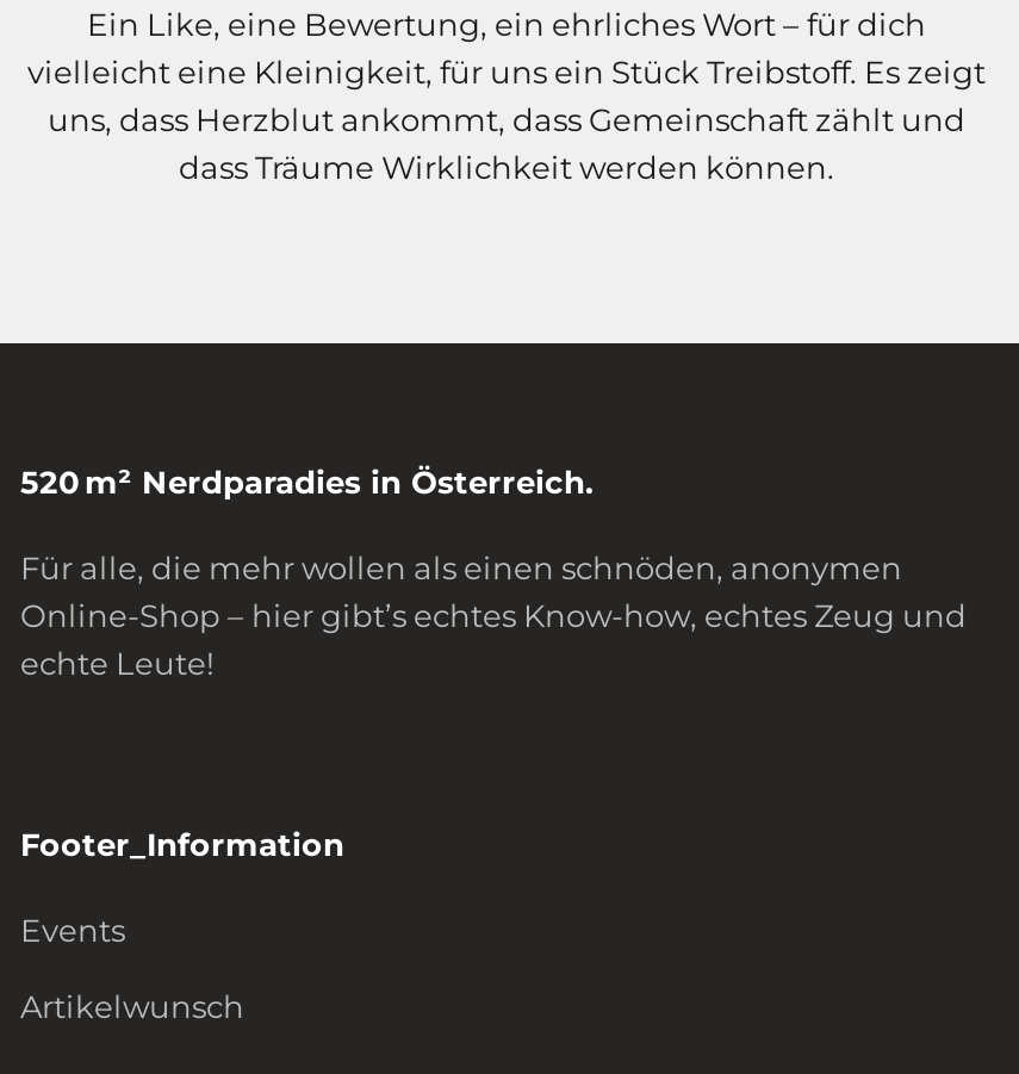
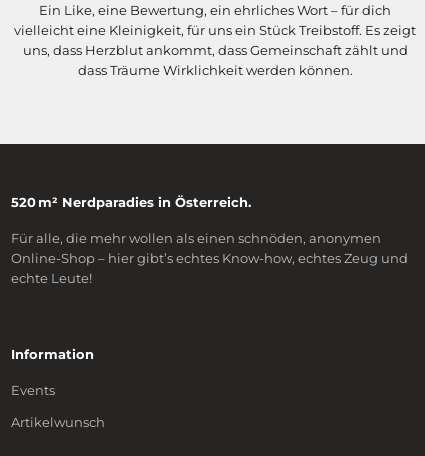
[20,826,344,864] Footer_Information -> [11,346,94,362] Information

